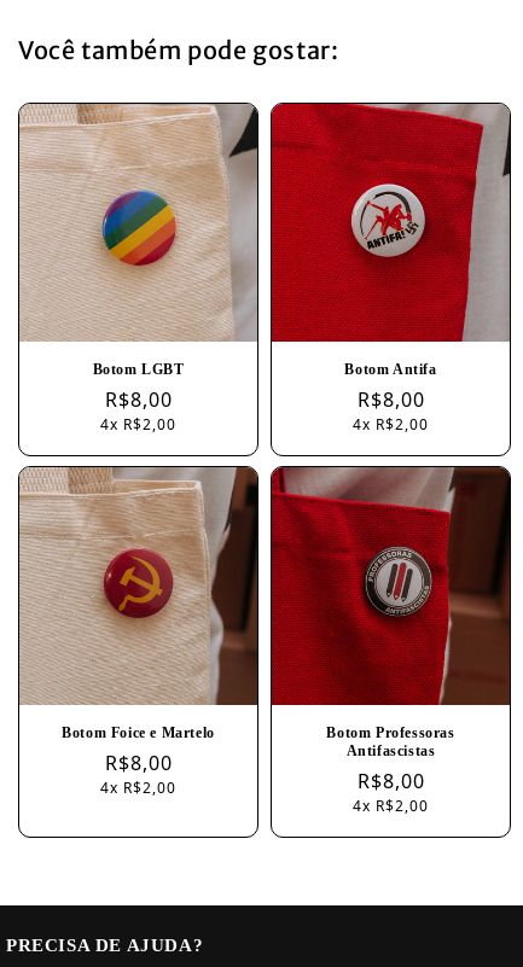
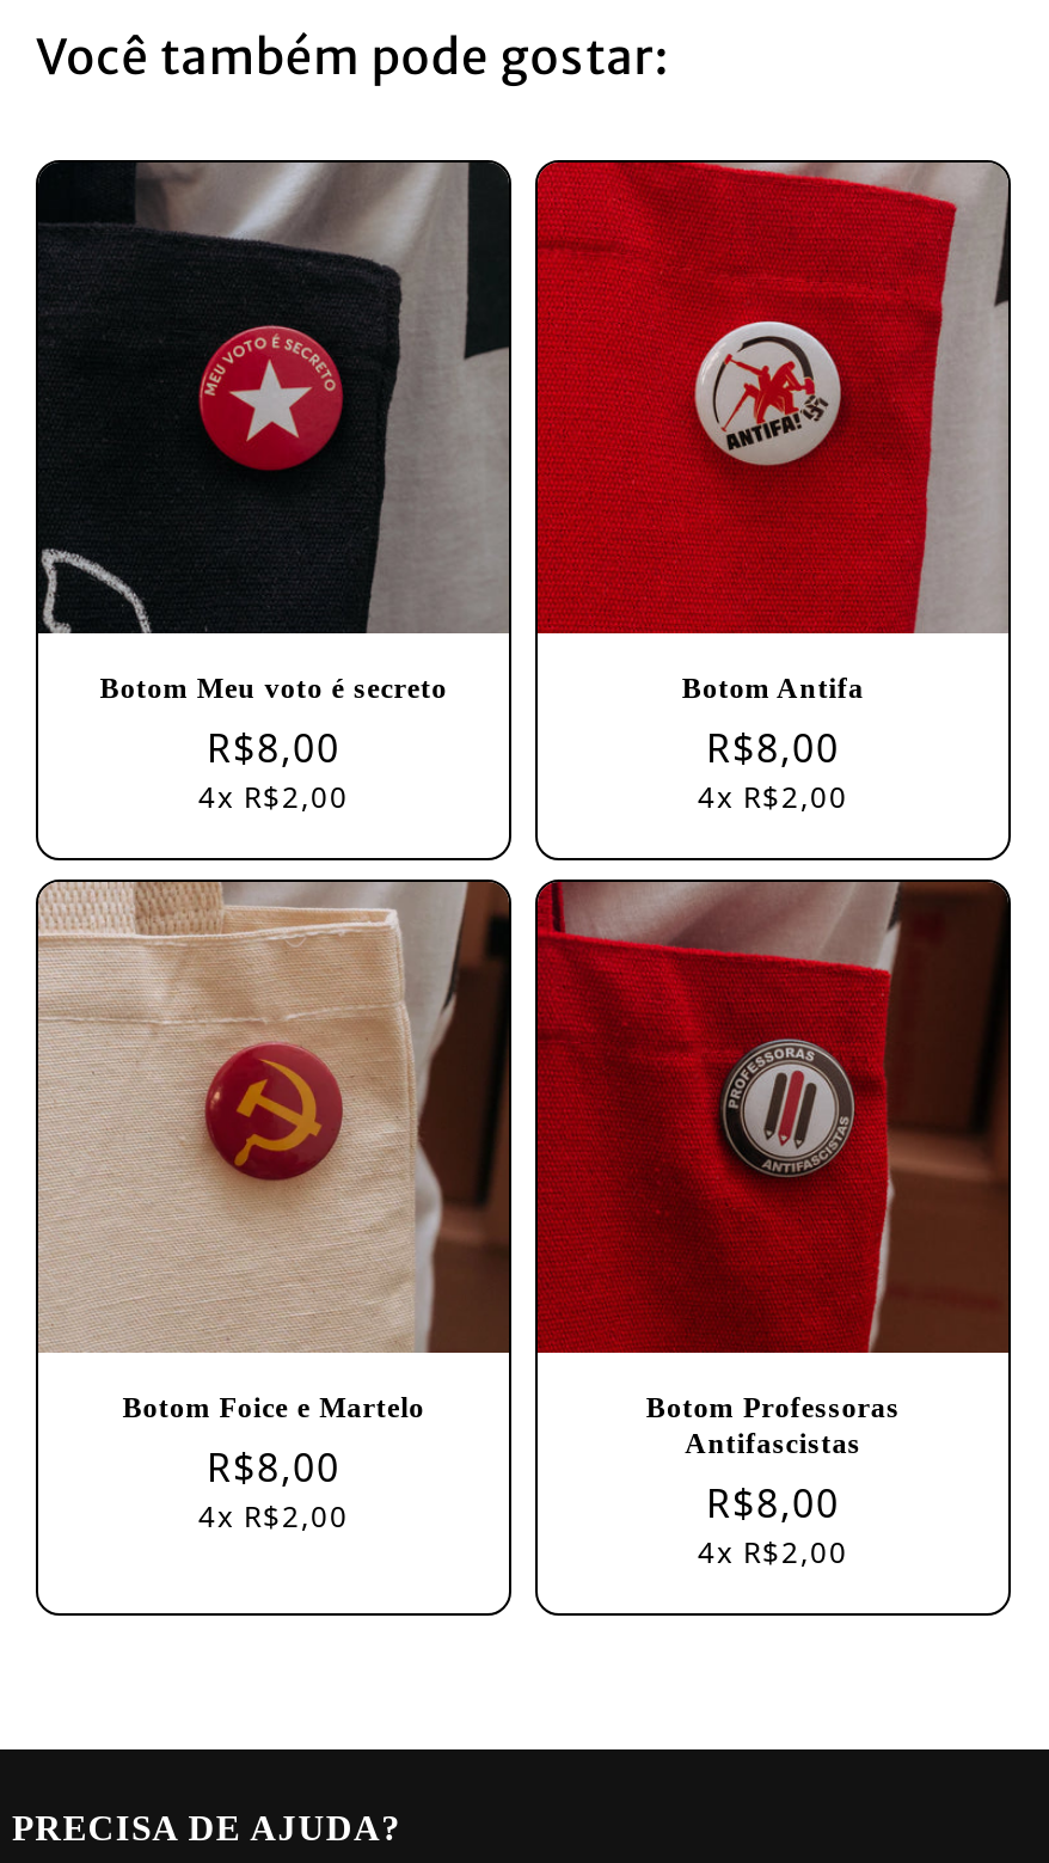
[18,103,258,378] [image] | Botom LGBT -> [36,160,511,705] [image] | Botom Meu voto é secreto

